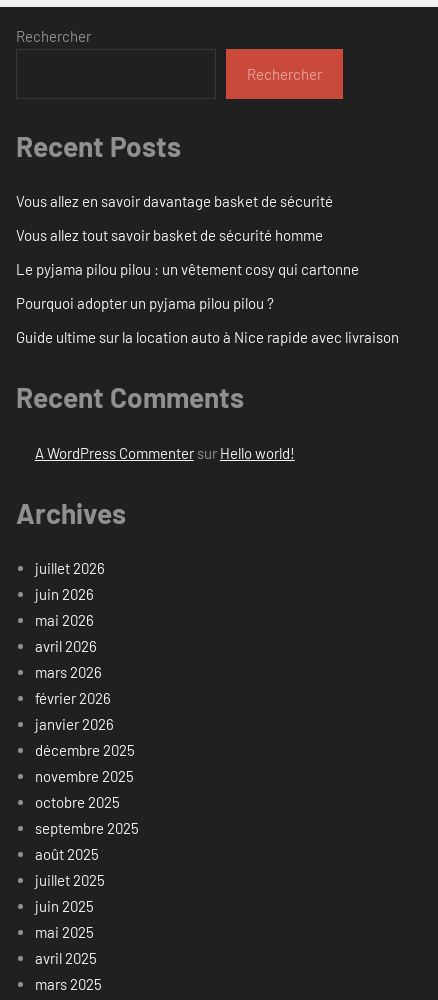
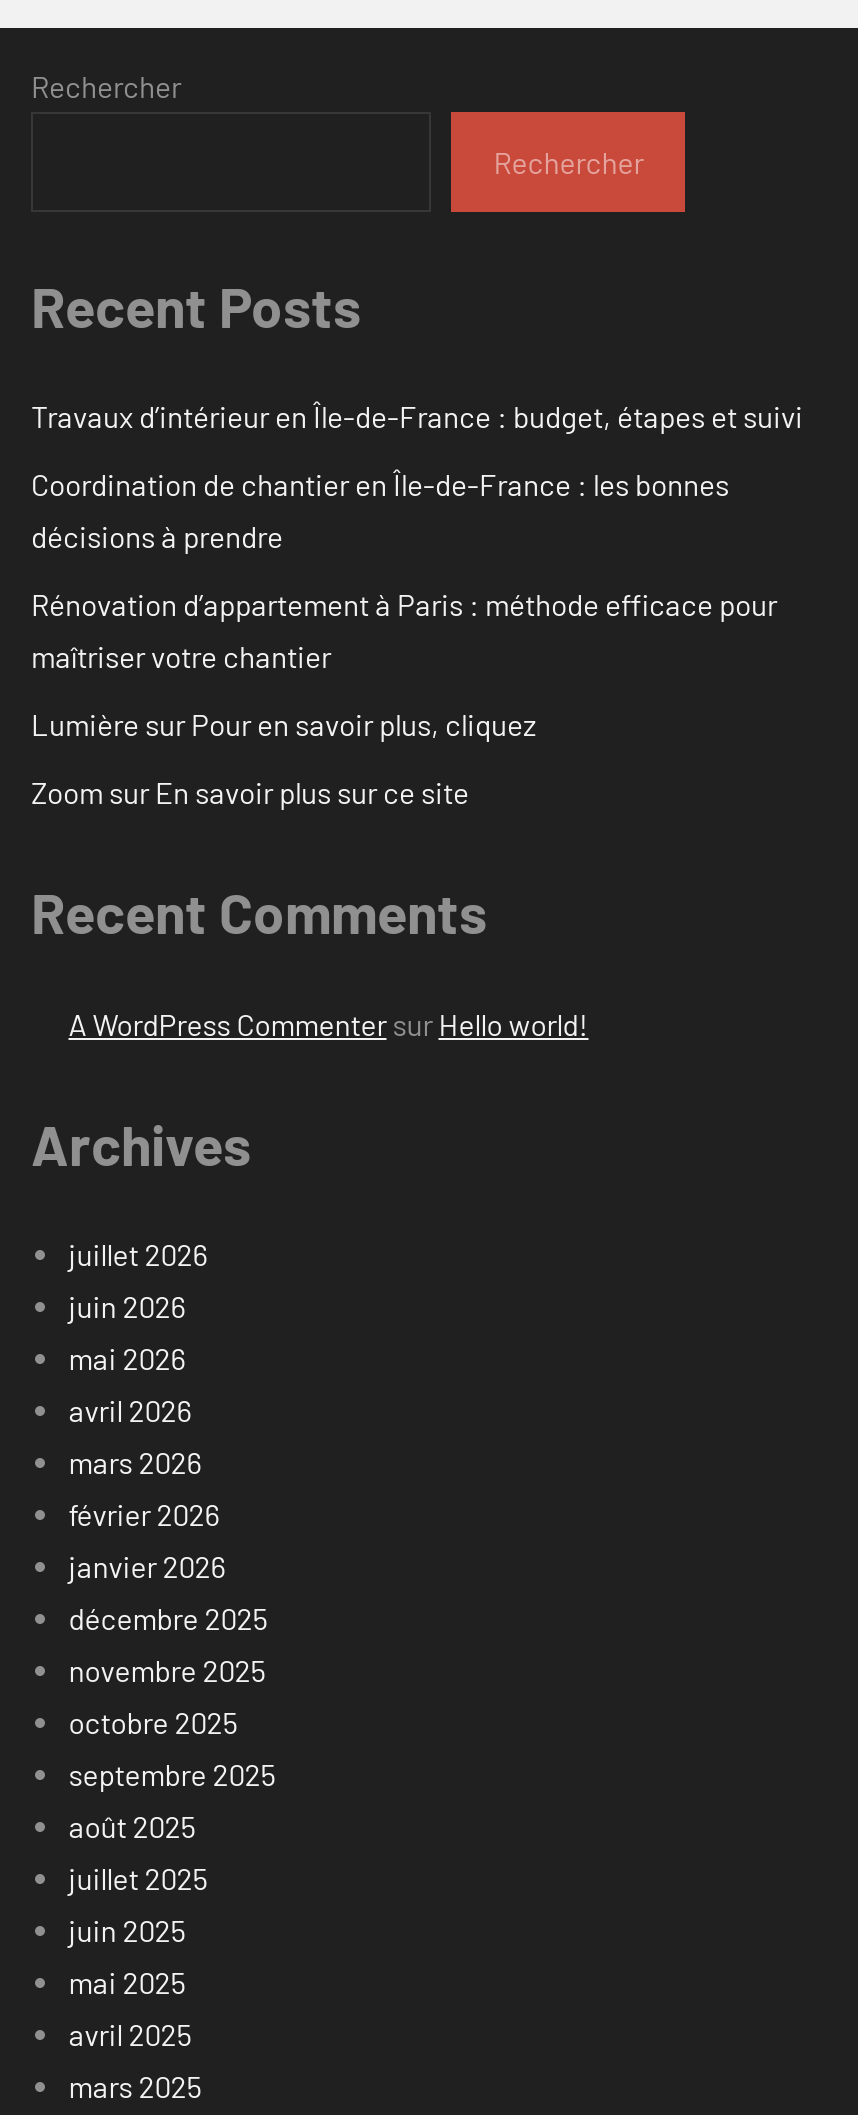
[16,192,333,210] Vous allez en savoir davantage basket de sécurité -> [31,399,803,435] Travaux d’intérieur en Île-de-France : budget, étapes et suivi
[16,226,323,244] Vous allez tout savoir basket de sécurité homme -> [31,467,729,555] Coordination de chantier en Île-de-France : les bonnes | décisions à prendre
[16,260,359,278] Le pyjama pilou pilou : un vêtement cosy qui cartonne -> [31,587,777,675] Rénovation d’appartement à Paris : méthode efficace pour | maîtriser votre chantier
[16,294,274,312] Pourquoi adopter un pyjama pilou pilou ? -> [31,707,537,743] Lumière sur Pour en savoir plus, cliquez
[16,328,399,346] Guide ultime sur la location auto à Nice rapide avec livraison -> [31,775,469,811] Zoom sur En savoir plus sur ce site

